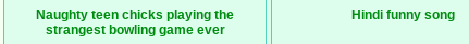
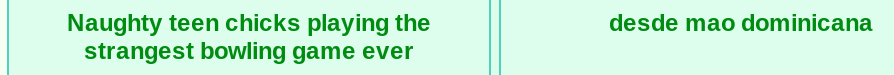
[351,8,454,23] Hindi funny song -> [609,9,873,37] desde mao dominicana

